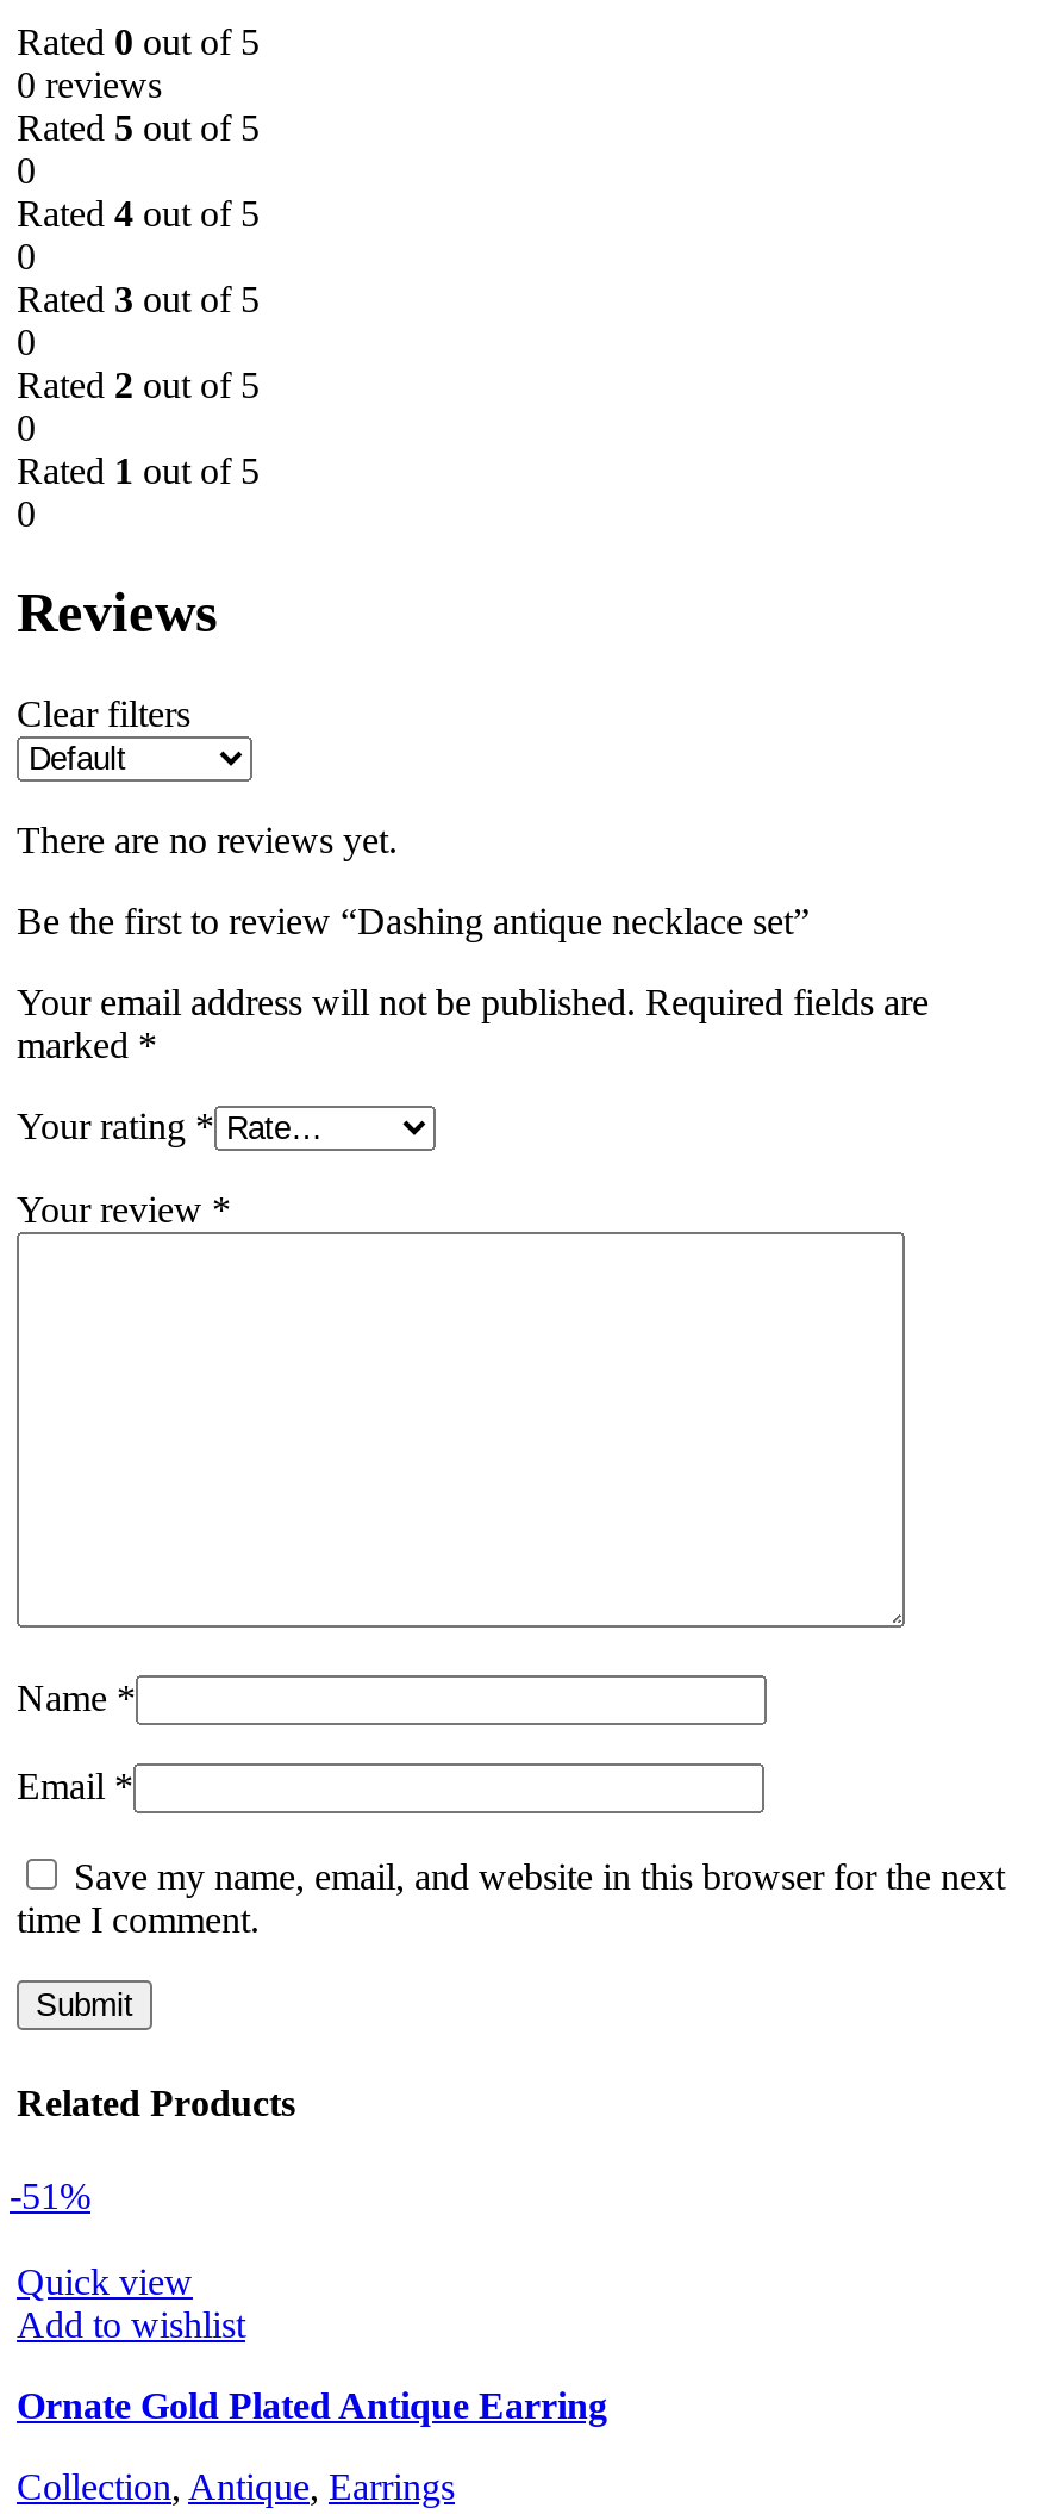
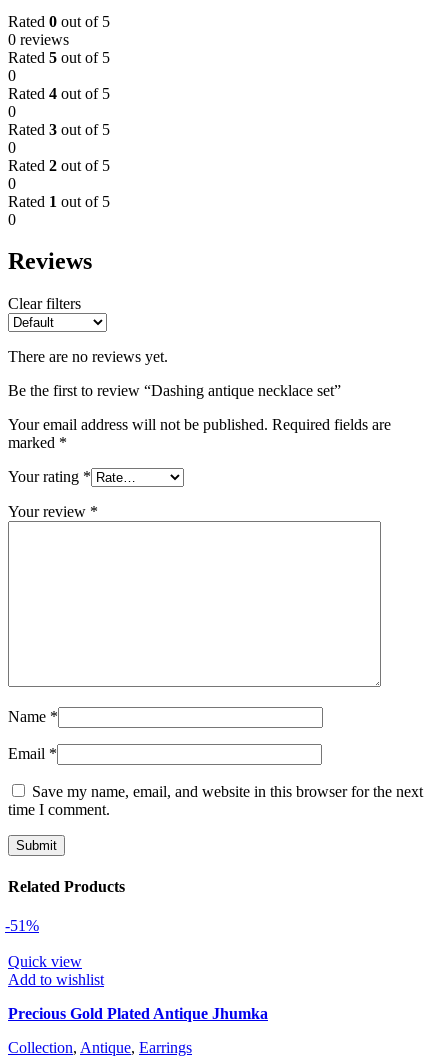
[17,2385,607,2426] Ornate Gold Plated Antique Earring -> [8,1005,268,1022] Precious Gold Plated Antique Jhumka

